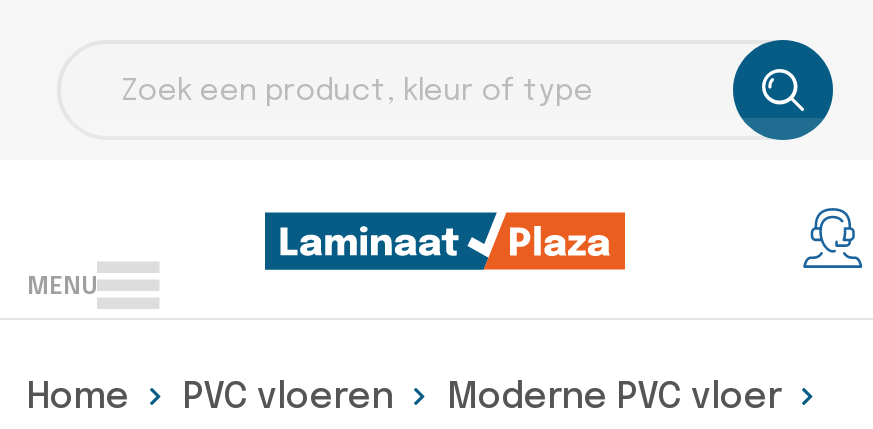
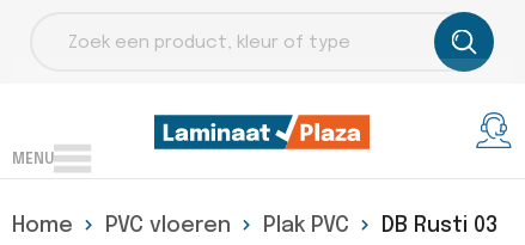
[447,380,781,416] Moderne PVC vloer -> [263,215,497,237] Plak PVC | DB Rusti 03

